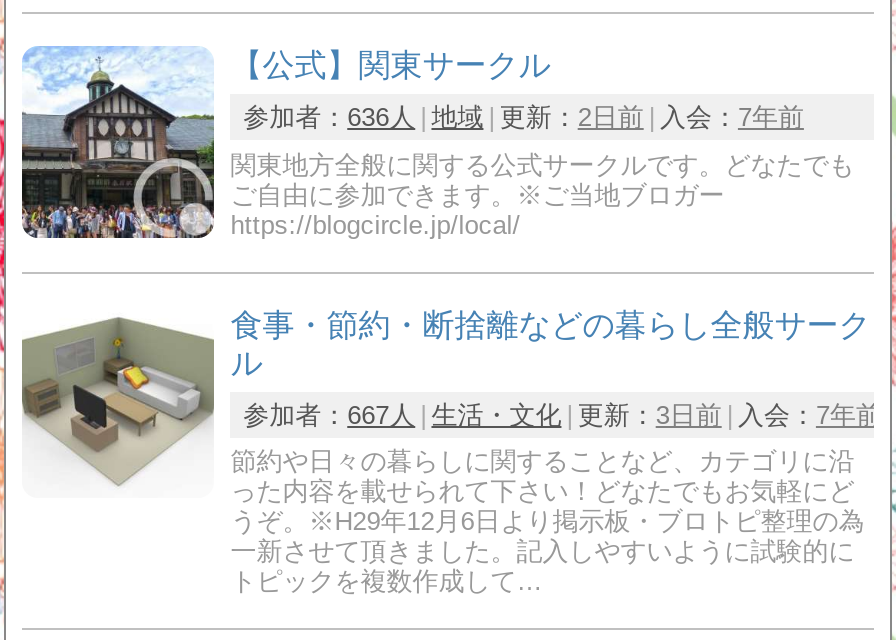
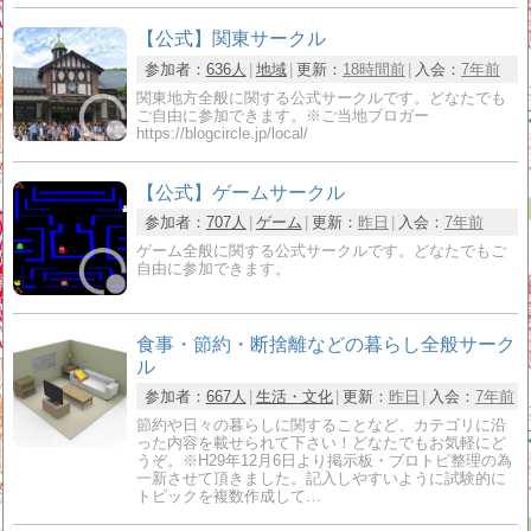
[243,102,804,132] 参加者：636人 地域 更新：2日前 入会：7年前 -> [144,60,500,78] 参加者：636人 地域 更新：18時間前 入会：7年前
none -> [12,180,506,296] [image] | 【公式】ゲームサークル | 参加者：707人 ゲーム 更新：昨日 入会：7年前 | ゲーム全般に関する公式サークルです。どなたでもご | 自由に参加できます。
[243,399,882,429] 参加者：667人 生活・文化 更新：3日前 入会：7年前 -> [144,388,514,406] 参加者：667人 生活・文化 更新：昨日 入会：7年前

